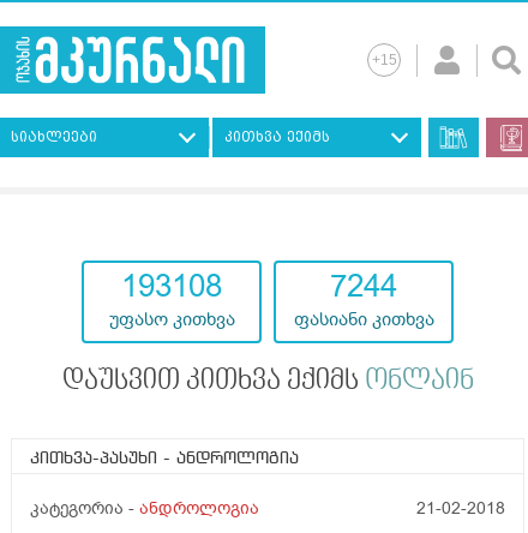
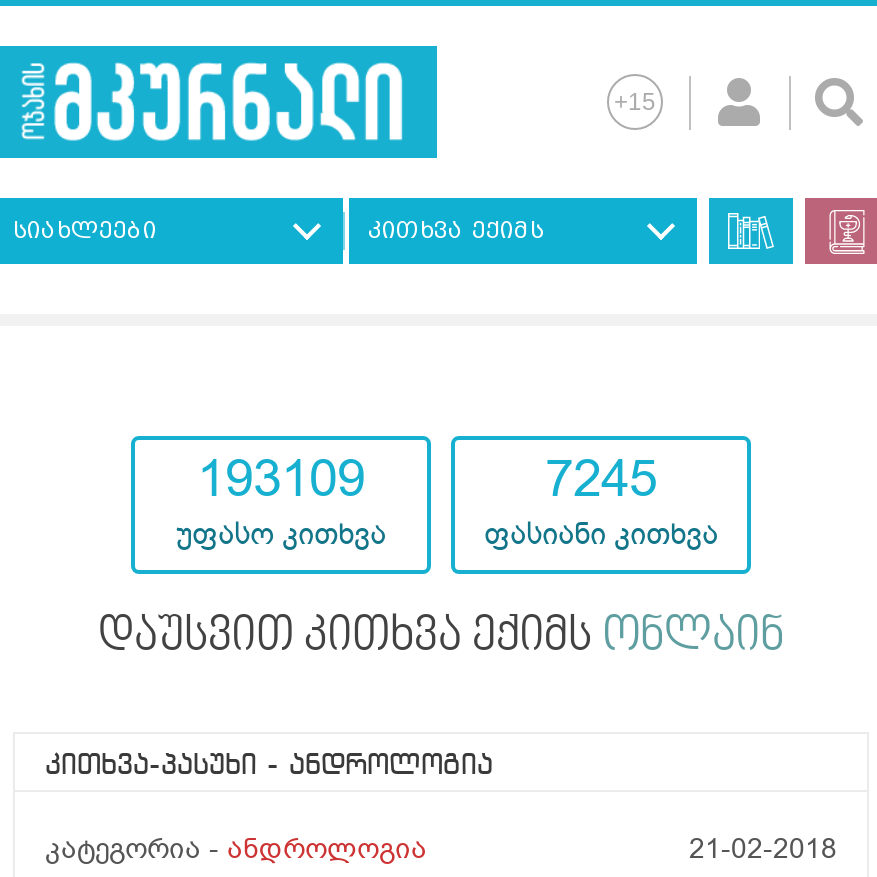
[121,265,222,307] 193108 -> [197,444,365,514] 193109
[330,265,397,307] 7244 -> [545,444,657,514] 7245

